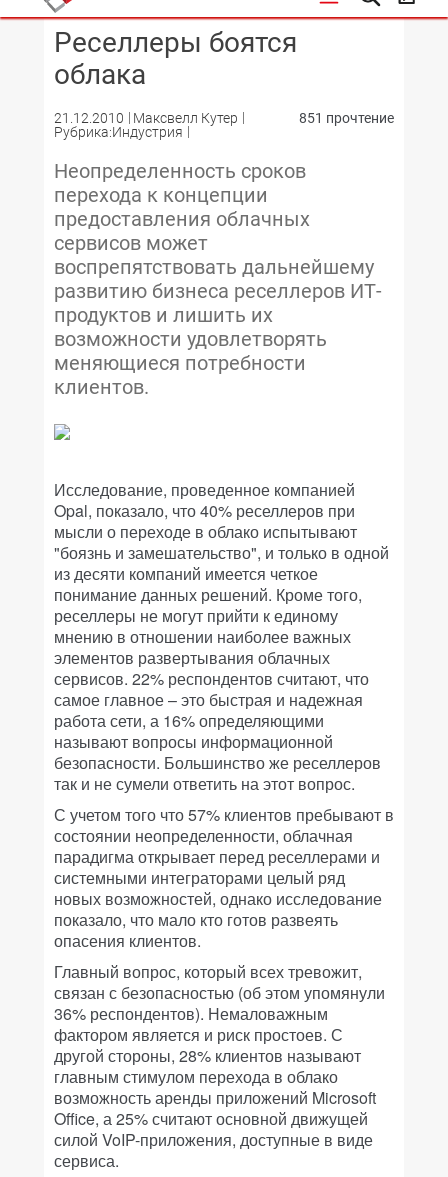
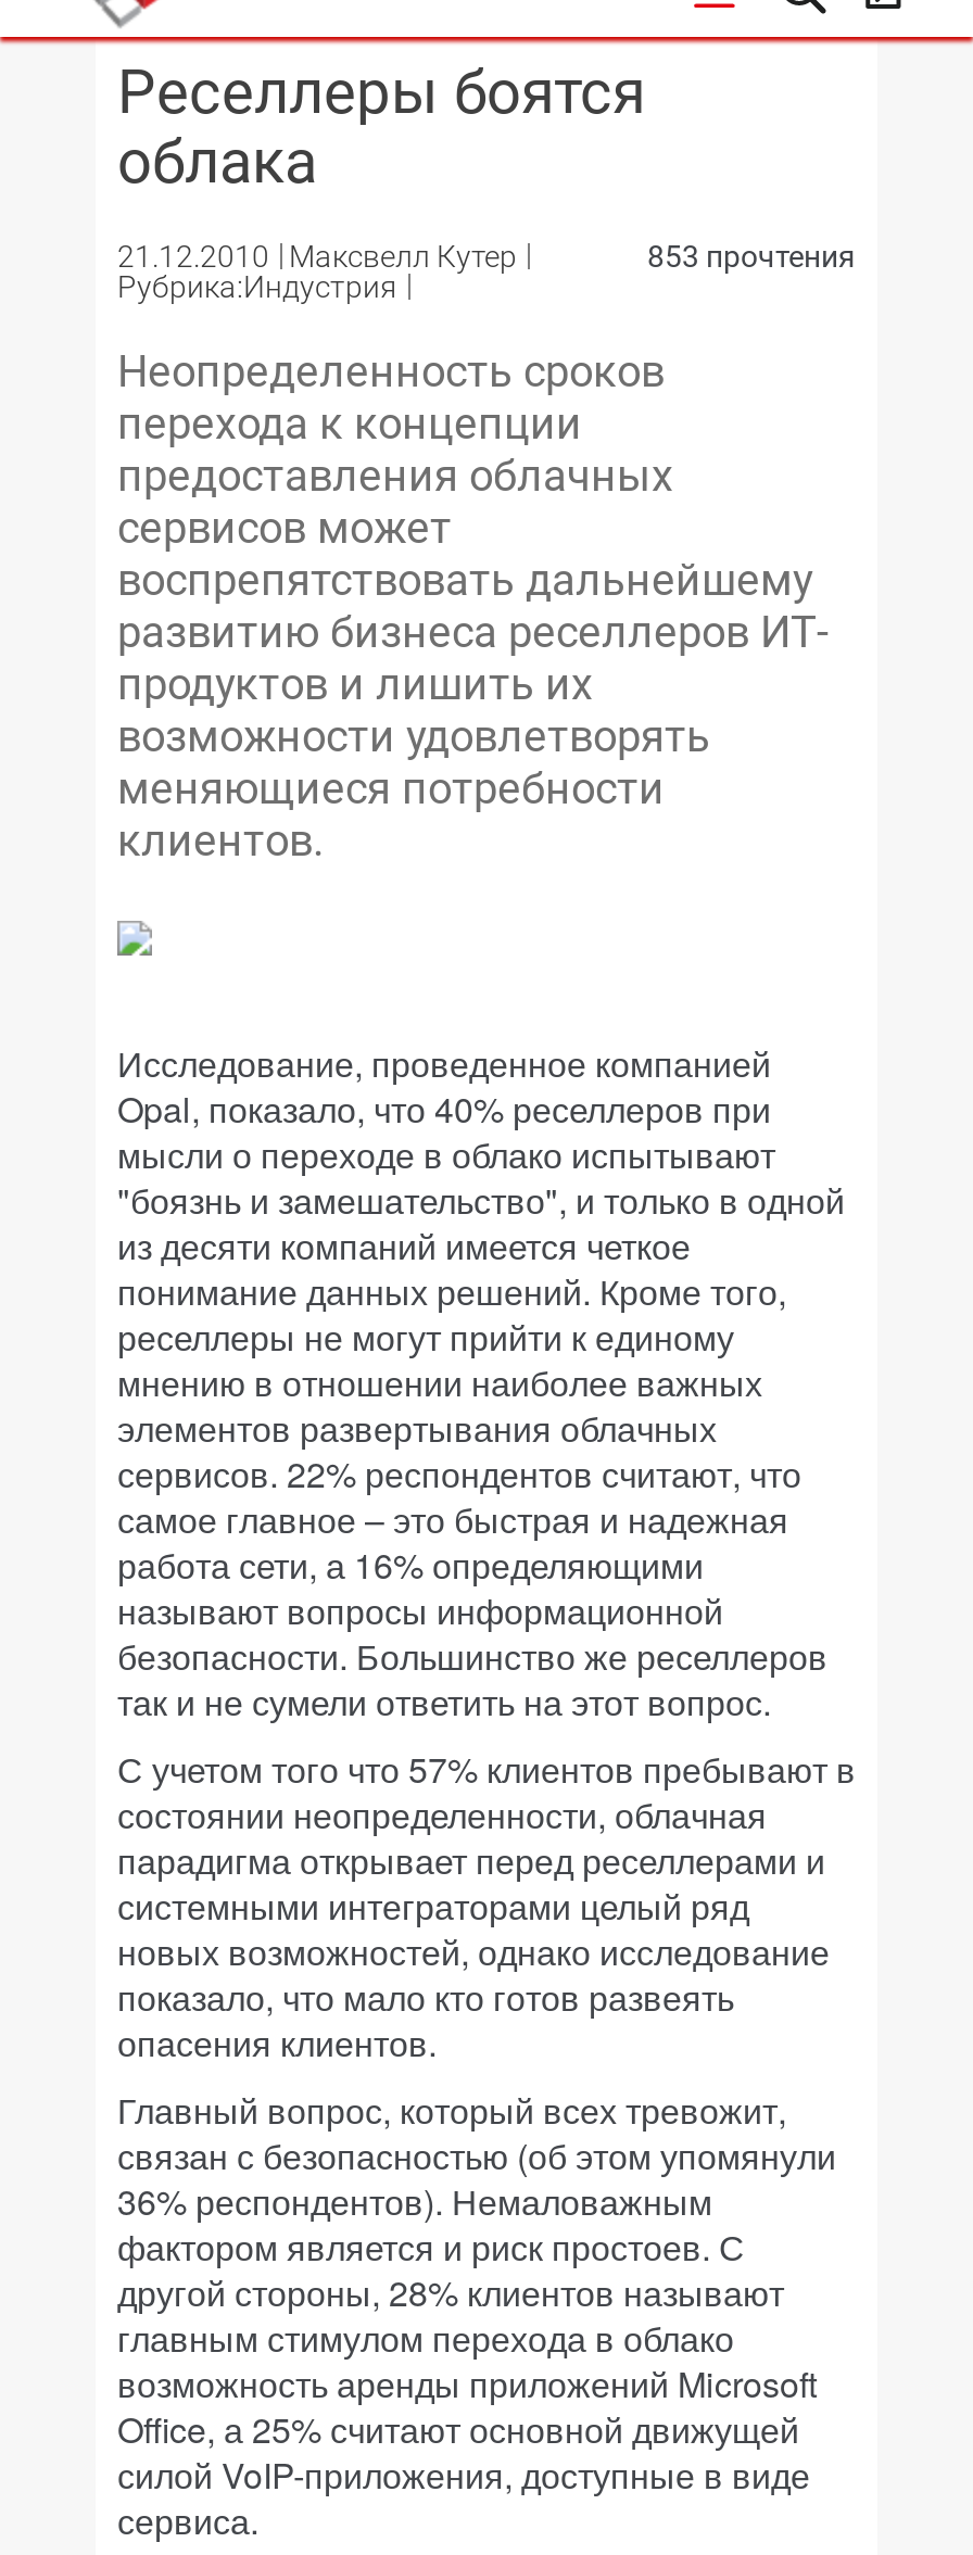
[299,110,394,126] 851 прочтение -> [647,239,856,274] 853 прочтения

